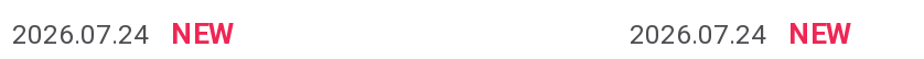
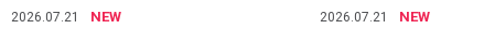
[12,17,233,50] 2026.07.24 NEW -> [11,8,121,24] 2026.07.21 NEW
[630,17,850,50] 2026.07.24 NEW -> [320,8,430,24] 2026.07.21 NEW

